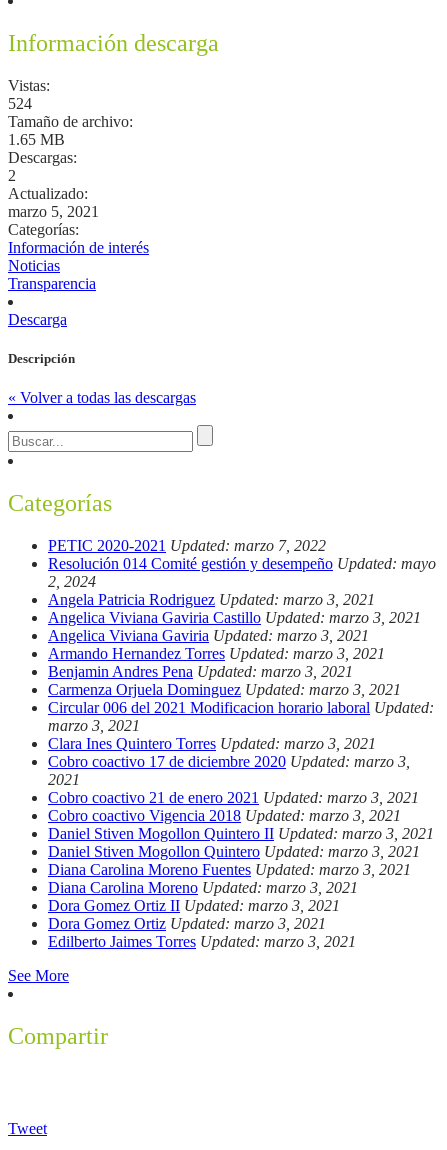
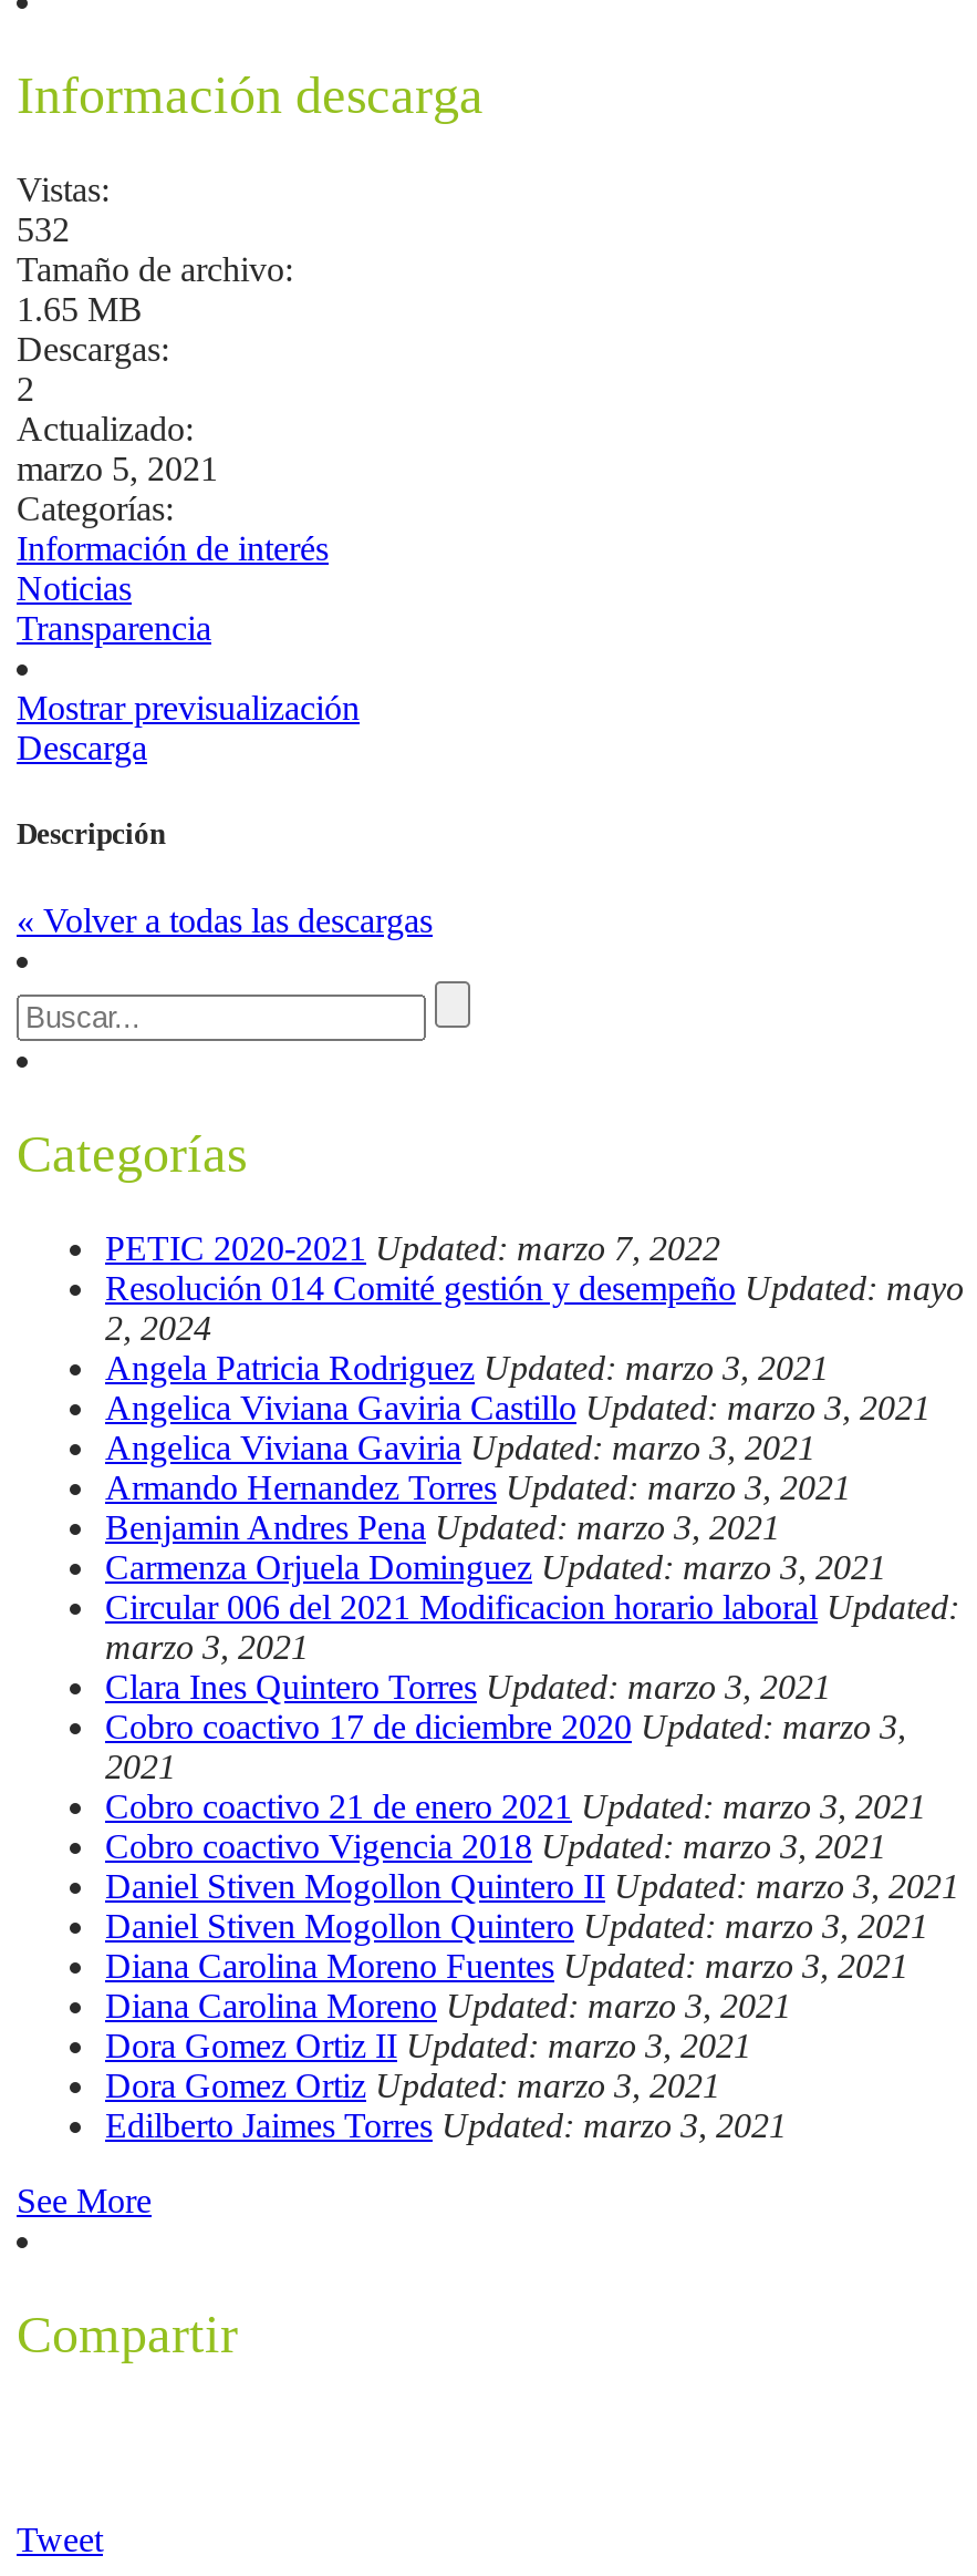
[8,95,32,112] 524 -> [17,210,70,247] 532
none -> [17,688,360,726] Mostrar previsualización

